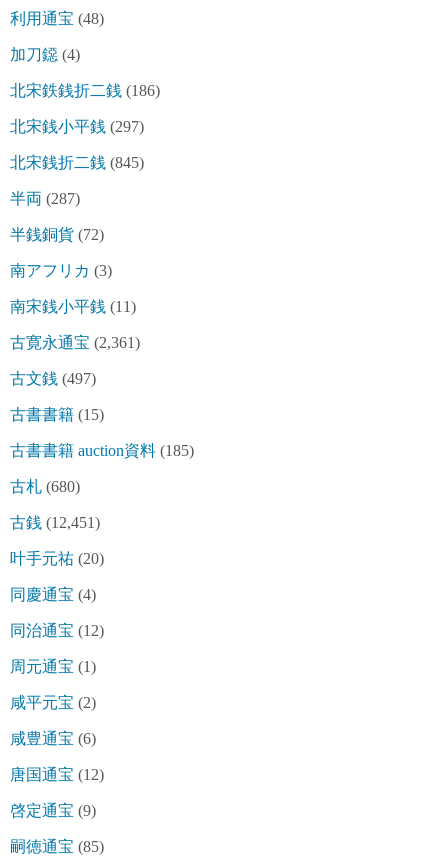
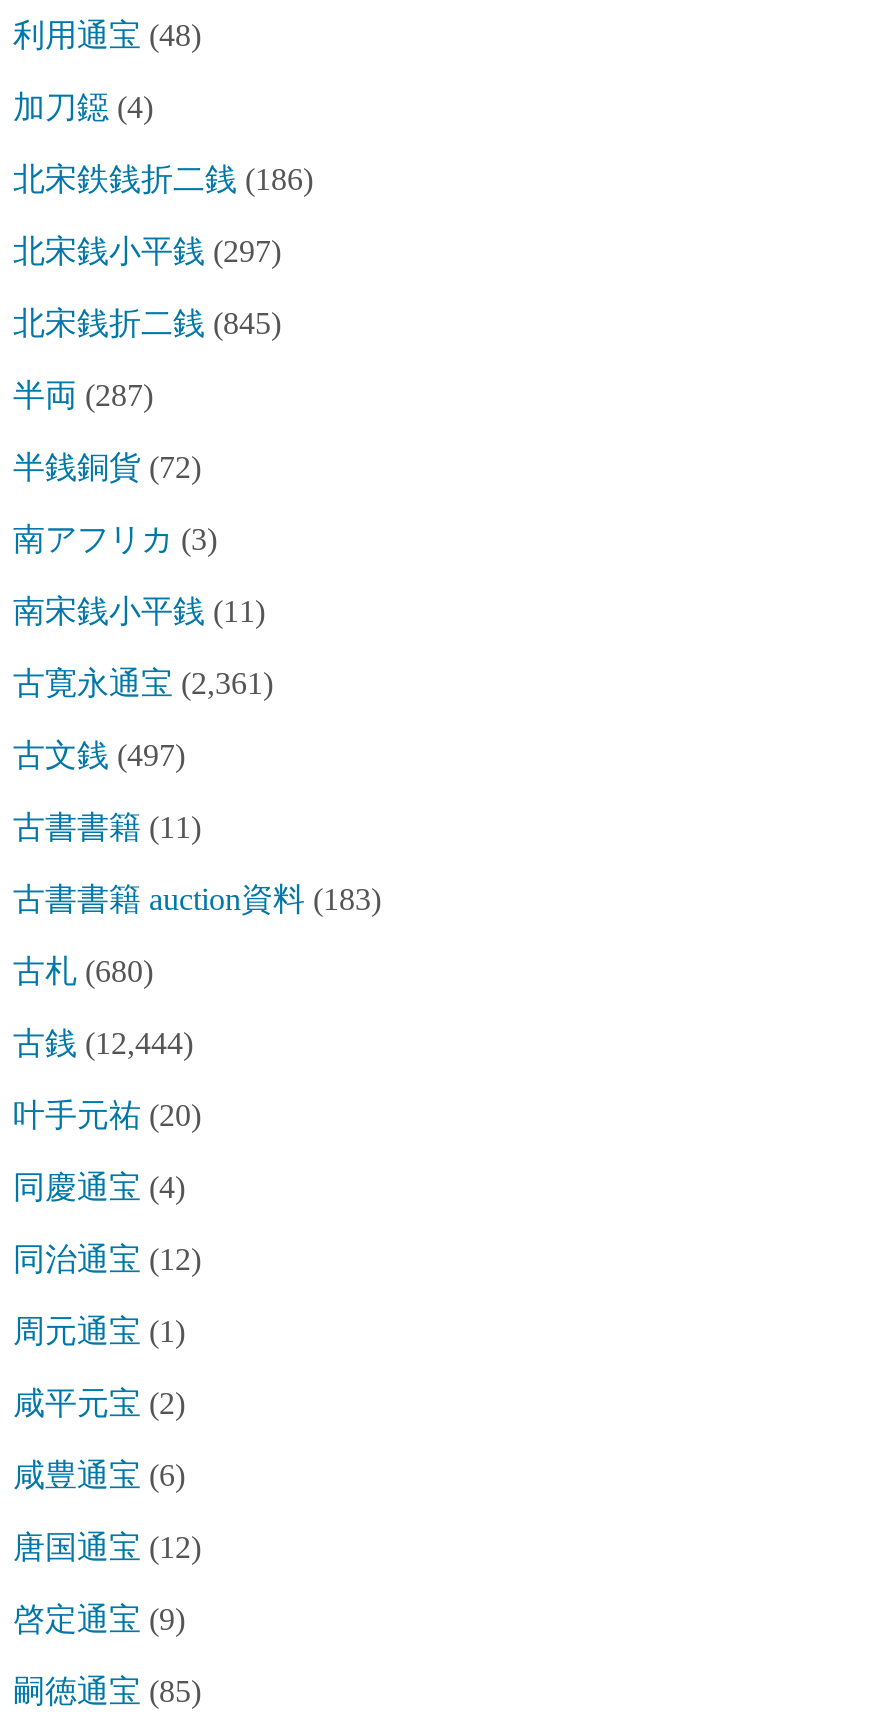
[10,406,104,423] 古書書籍(15) -> [13,810,201,844] 古書書籍(11)
[10,442,194,459] 古書書籍 auction資料(185) -> [13,882,381,916] 古書書籍 auction資料(183)
[10,514,100,531] 古銭(12,451) -> [13,1026,193,1060] 古銭(12,444)

